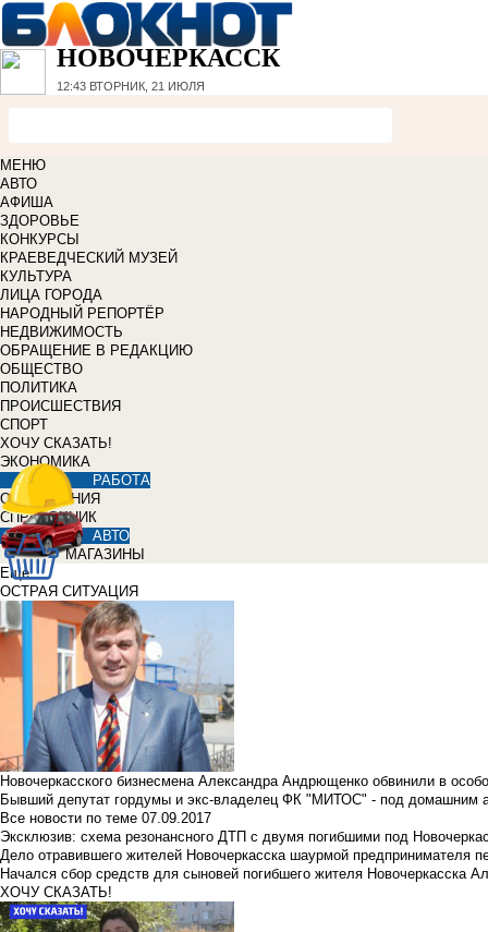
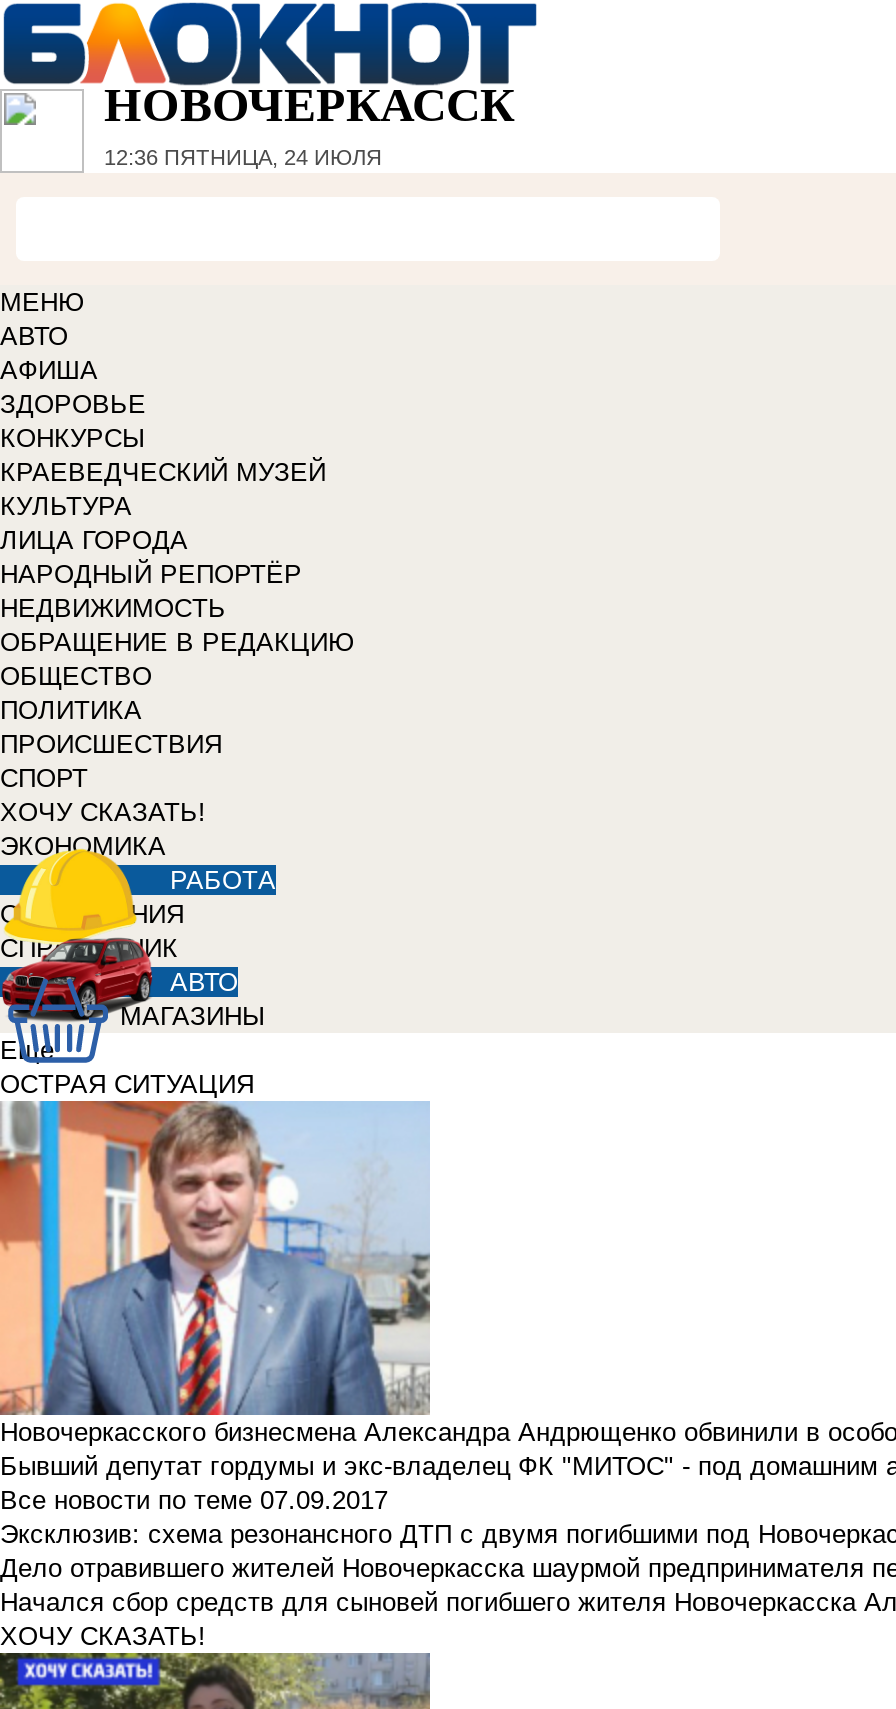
[57,80,205,93] 12:43 ВТОРНИК, 21 ИЮЛЯ -> [104,146,382,170] 12:36 ПЯТНИЦА, 24 ИЮЛЯ

